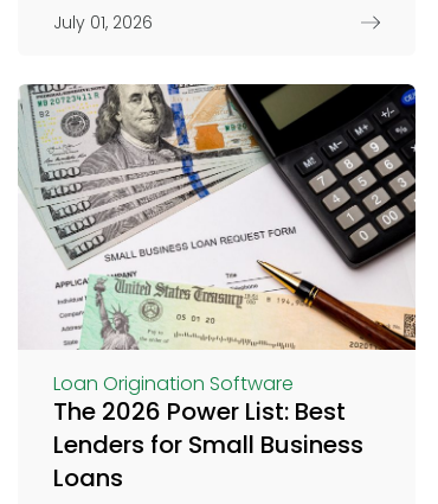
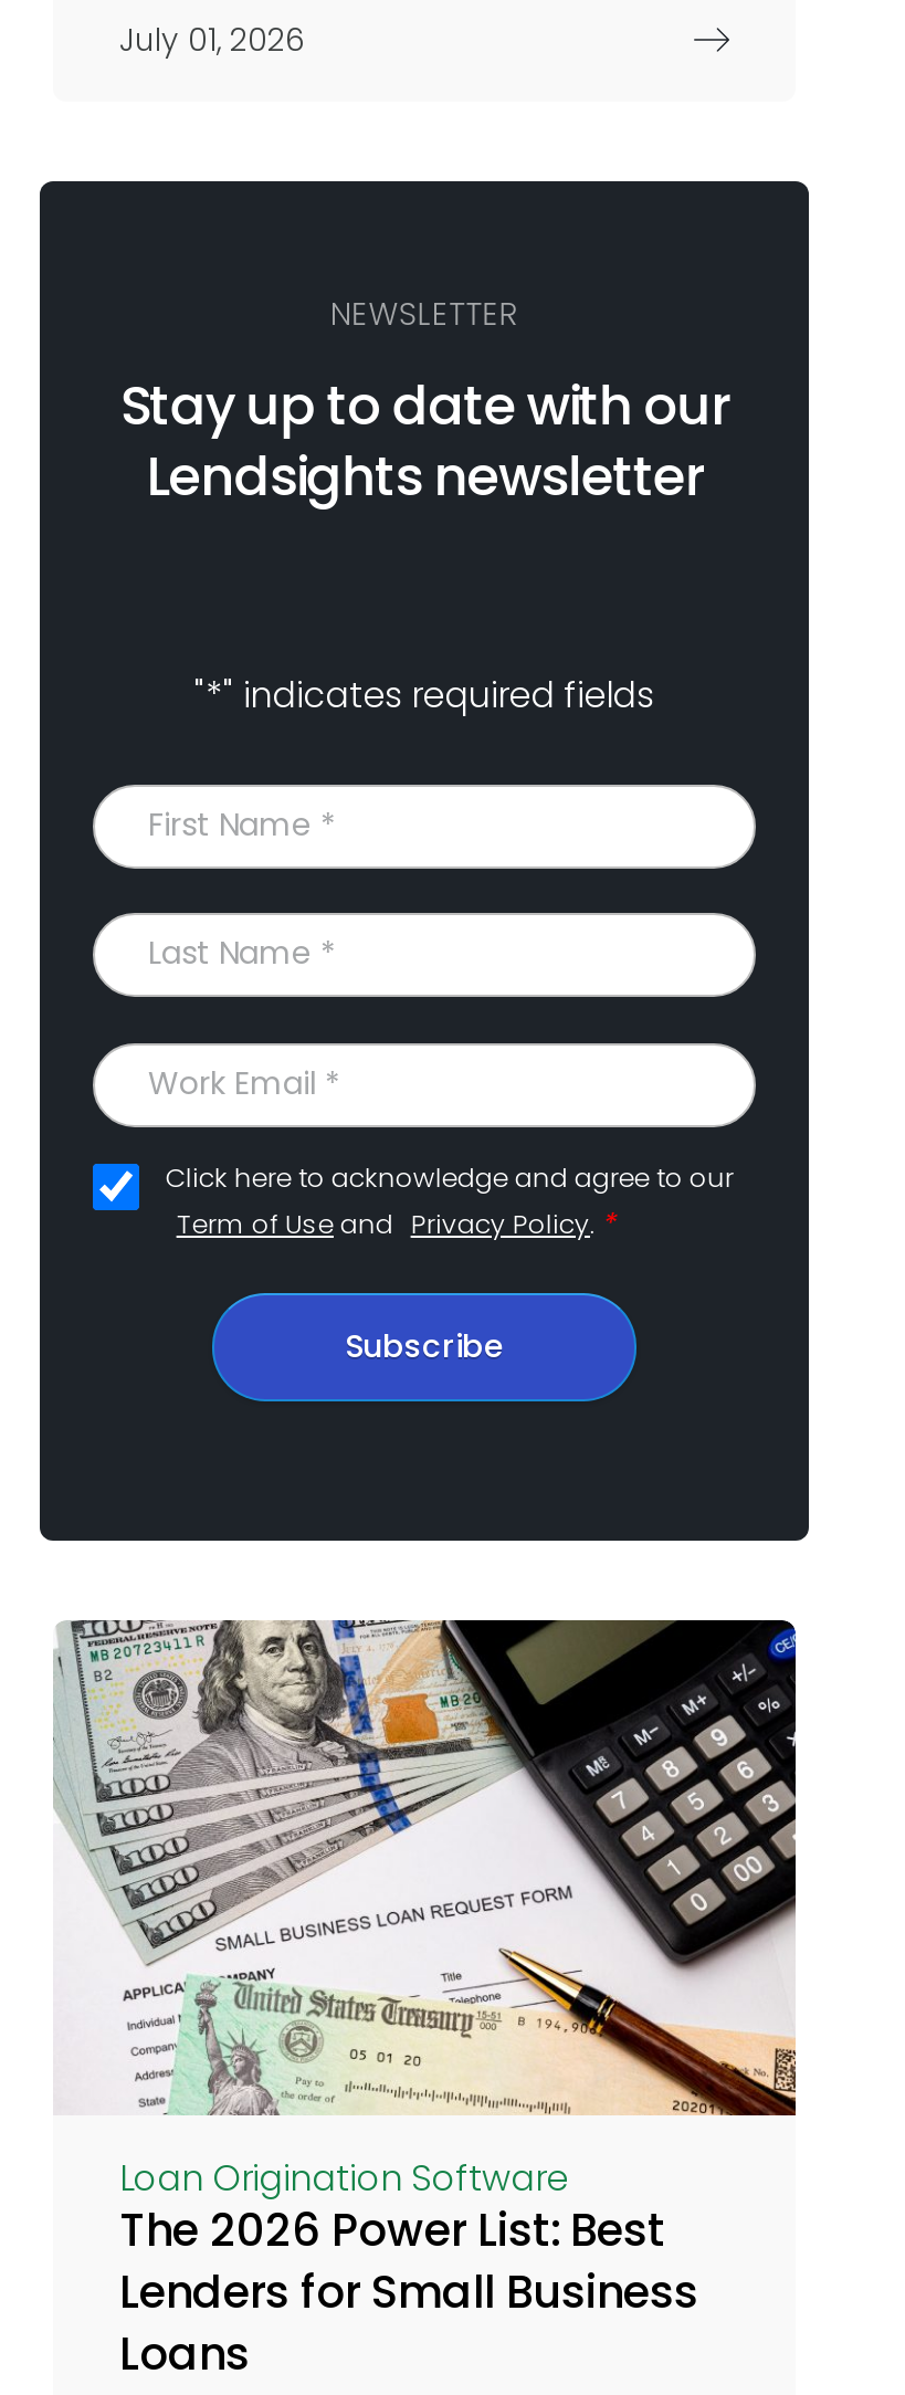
none -> [38,179,811,1543] [image] | NEWSLETTER | Stay up to date with our | Lendsights newsletter | "* " indicates required fields
none -> [166,1157,734,1367] Click here to acknowledge and agree to our | Term of Use and Privacy Policy. * | Subscribe

